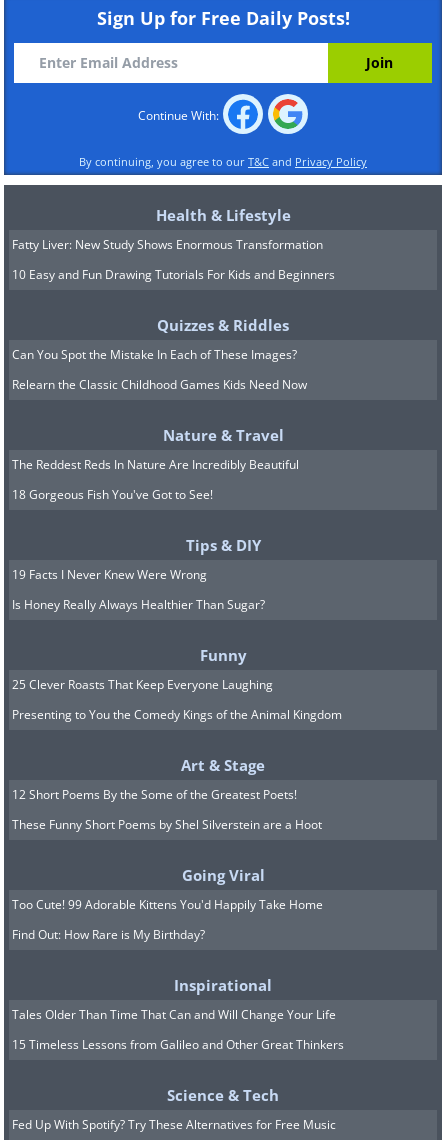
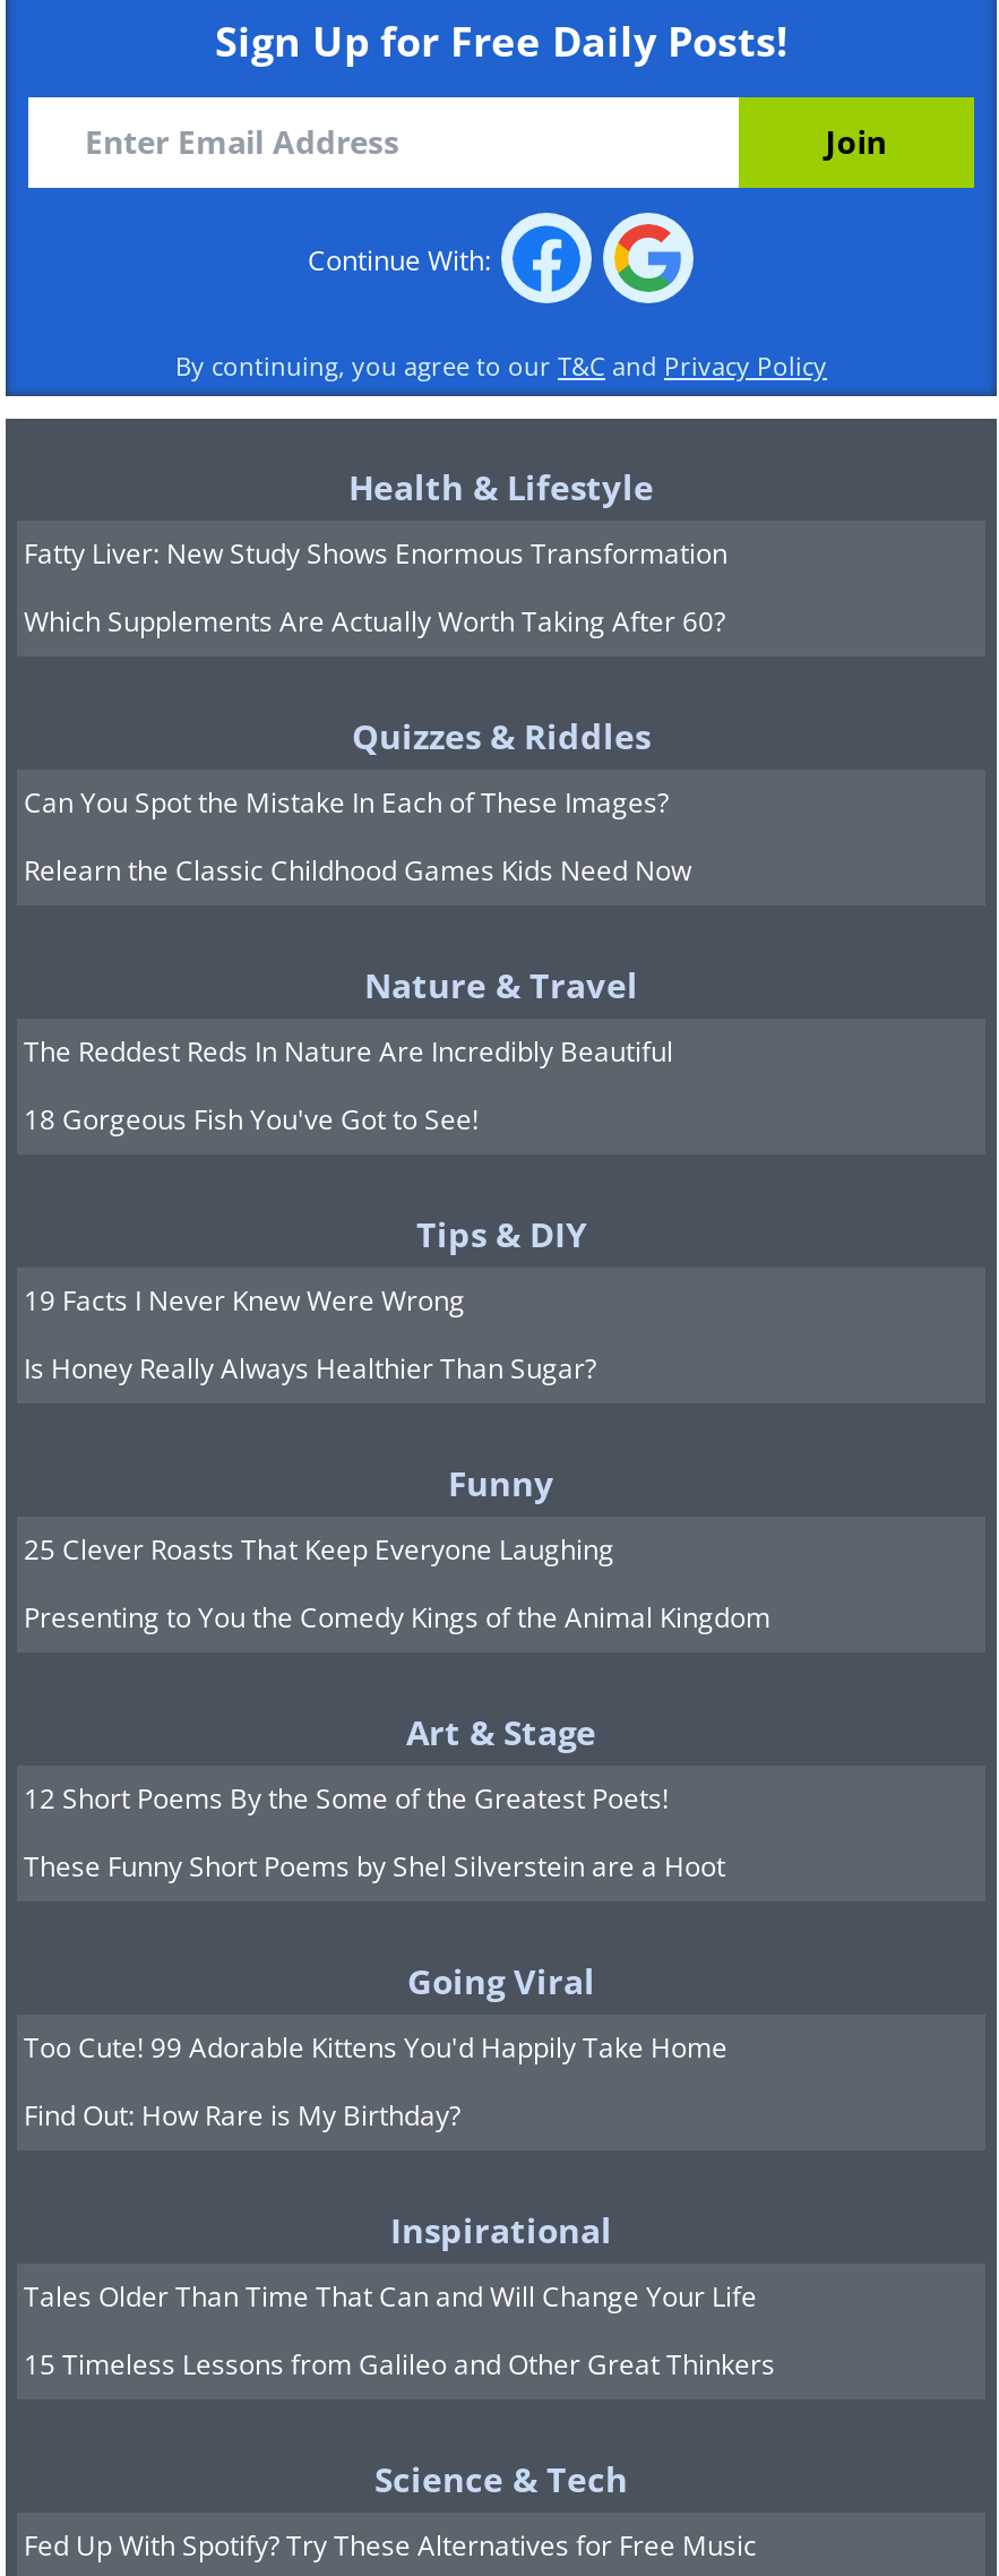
[12,266,335,283] 10 Easy and Fun Drawing Tutorials For Kids and Beginners -> [24,601,725,640] Which Supplements Are Actually Worth Taking After 60?

